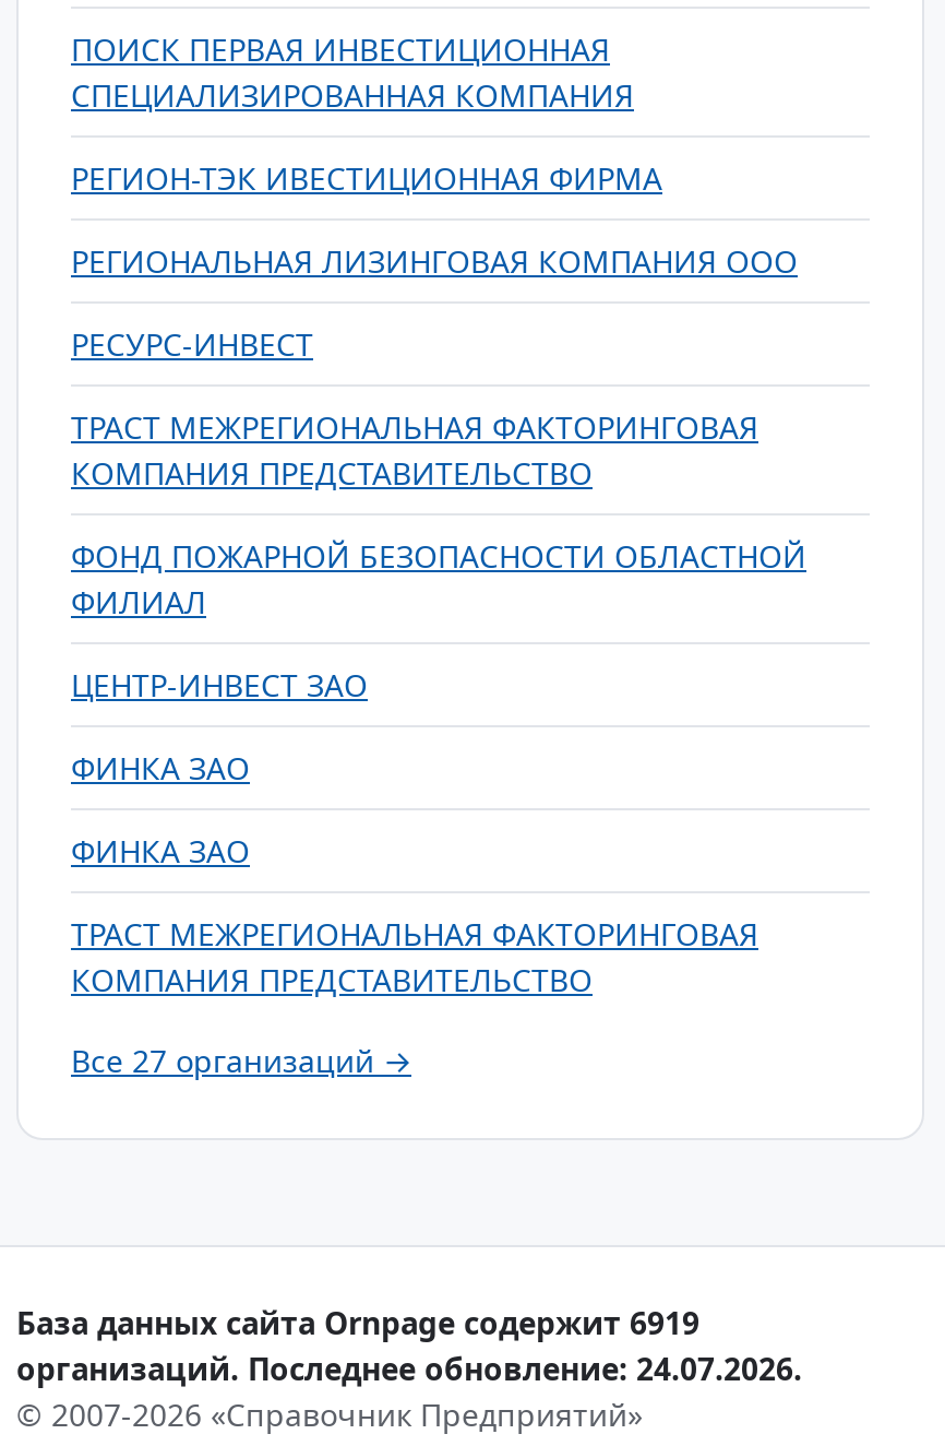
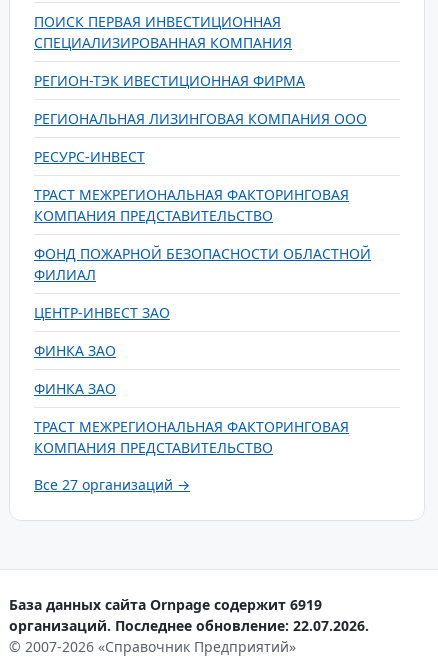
[16,1348,802,1389] организаций. Последнее обновление: 24.07.2026. -> [9,616,369,635] организаций. Последнее обновление: 22.07.2026.

